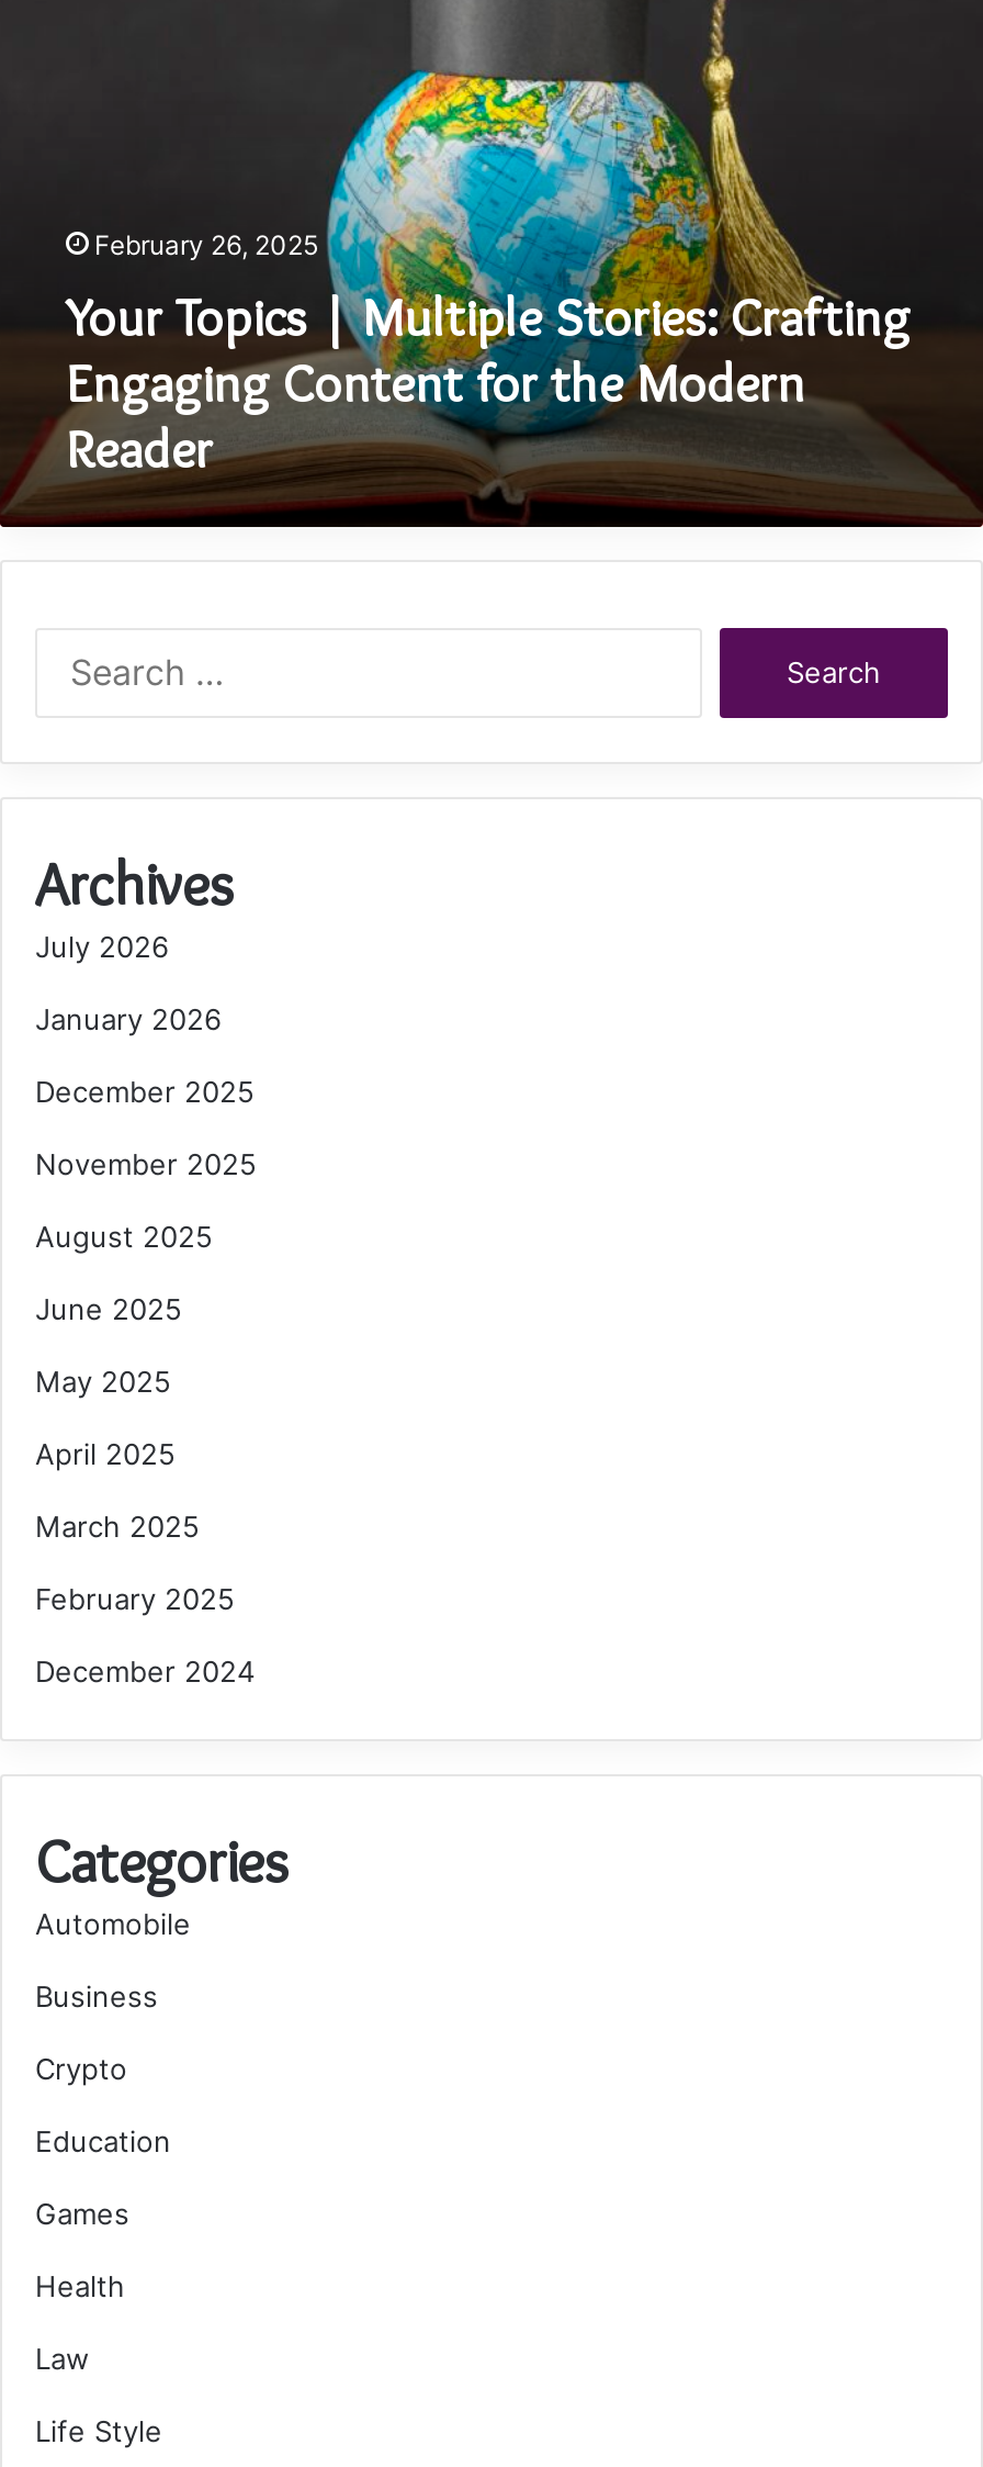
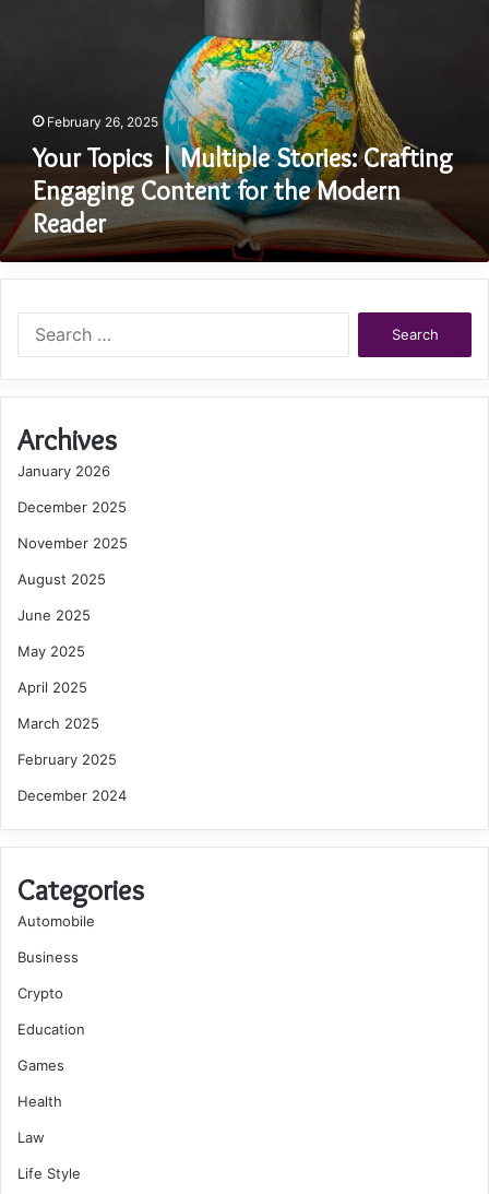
[35,929,169,964] July 2026 -> none

